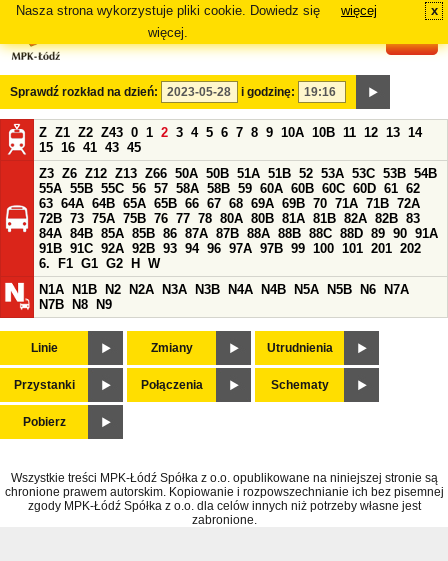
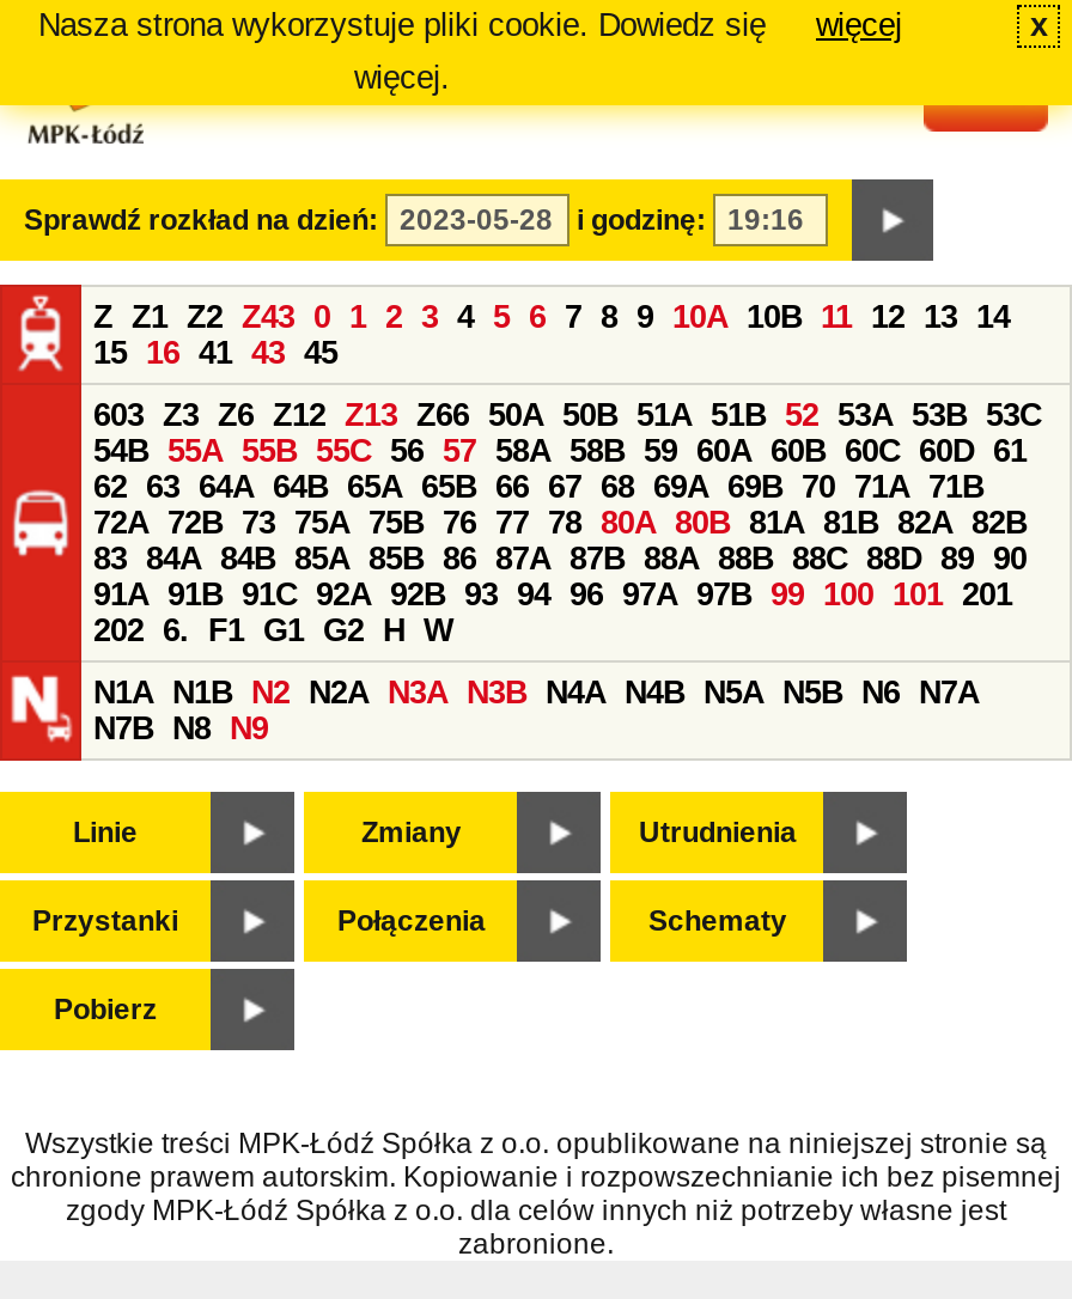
[39,166,438,271] Z3 Z6 Z12 Z13 Z66 50A 50B 51A 51B 52 53A 53C 53B 54B | 55A 55B 55C 56 57 58A 58B 59 60A 60B 60C 60D 61 62 | 63 64A 64B 65A 65B 66 67 68 69A 69B 70 71A 71B 72A | 72B 73 75A 75B 76 77 78 80A 80B 81A 81B 82A 82B 83 | 84A 84B 85A 85B 86 87A 87B 88A 88B 88C 88D 89 90 91A | 91B 91C 92A 92B 93 94 96 97A 97B 99 100 101 201 202 | 6. F1 G1 G2 H W -> [93,397,1041,648] 603 Z3 Z6 Z12 Z13 Z66 50A 50B 51A 51B 52 53A 53B 53C | 54B 55A 55B 55C 56 57 58A 58B 59 60A 60B 60C 60D 61 | 62 63 64A 64B 65A 65B 66 67 68 69A 69B 70 71A 71B | 72A 72B 73 75A 75B 76 77 78 80A 80B 81A 81B 82A 82B | 83 84A 84B 85A 85B 86 87A 87B 88A 88B 88C 88D 89 90 | 91A 91B 91C 92A 92B 93 94 96 97A 97B 99 100 101 201 | 202 6. F1 G1 G2 H W

